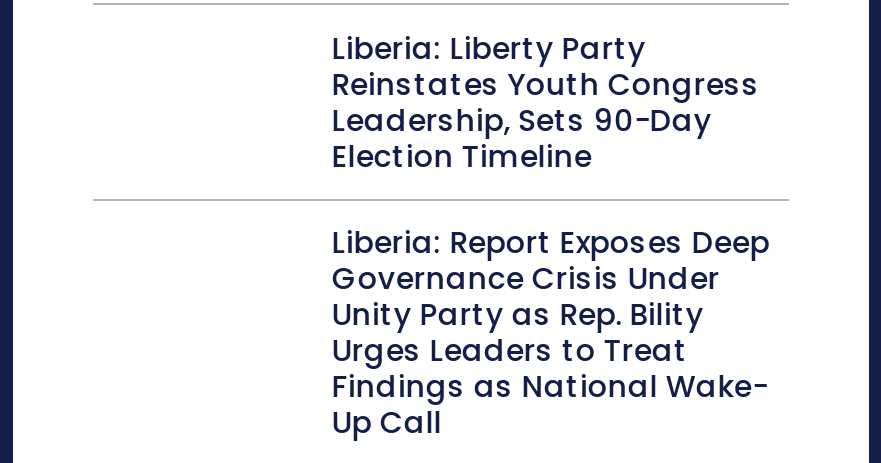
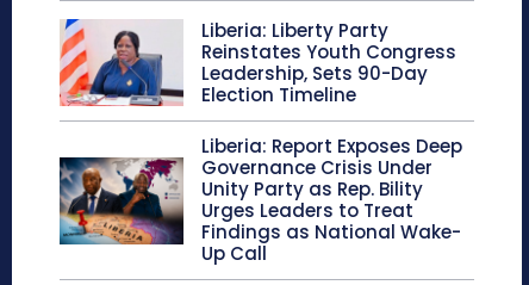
none -> [58,18,185,107] [image]
none -> [58,156,185,246] [image]

